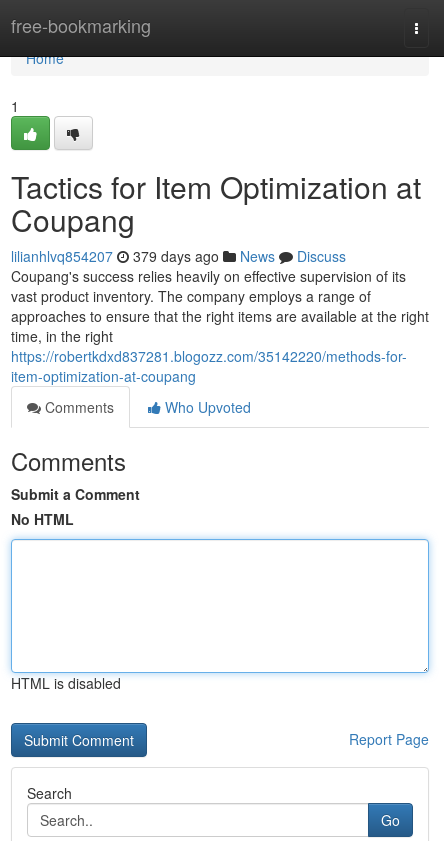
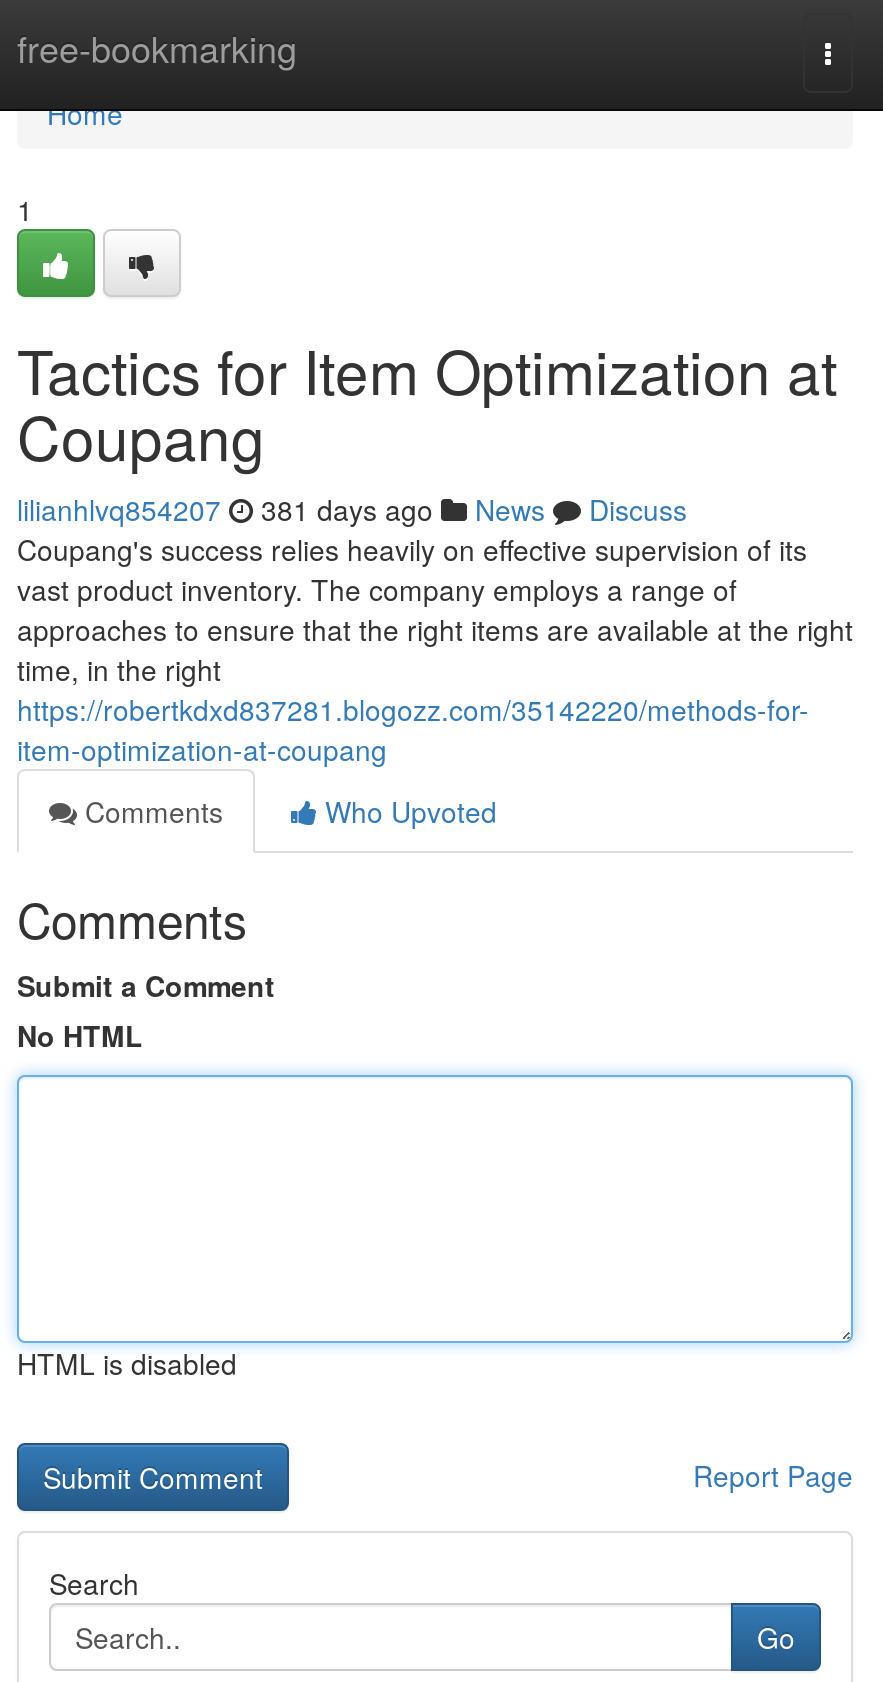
[11,246,346,266] lilianhlvq854207 379 days ago News Discuss -> [17,489,687,529] lilianhlvq854207 381 days ago News Discuss

